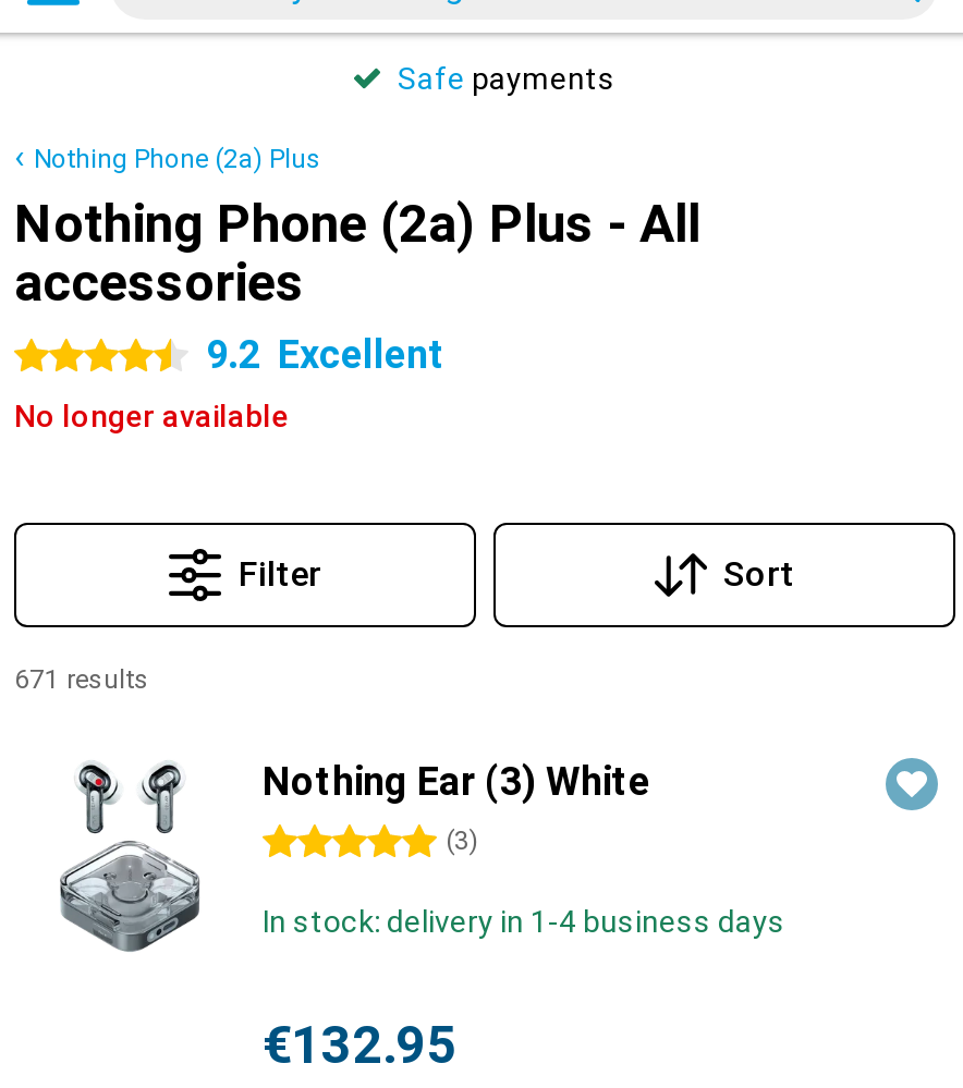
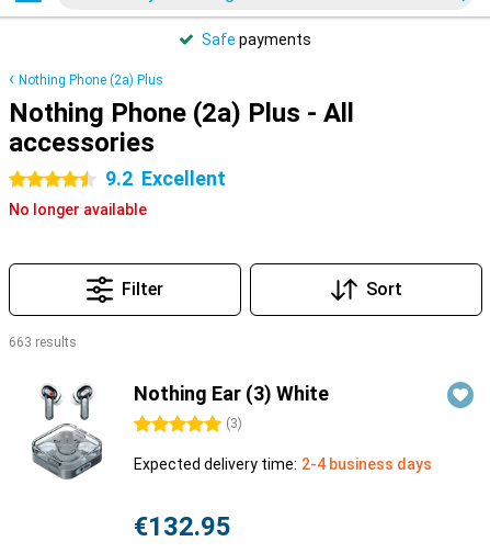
[14,664,149,695] 671 results -> [9,335,77,350] 663 results
[263,904,785,939] In stock: delivery in 1-4 business days -> [134,455,432,473] Expected delivery time: 2-4 business days

